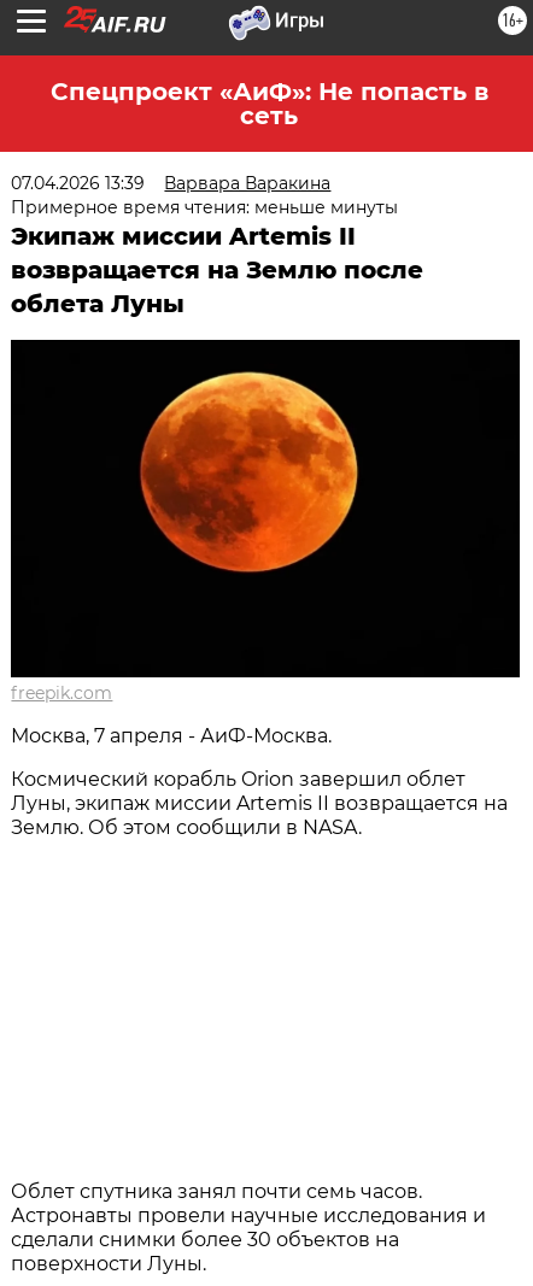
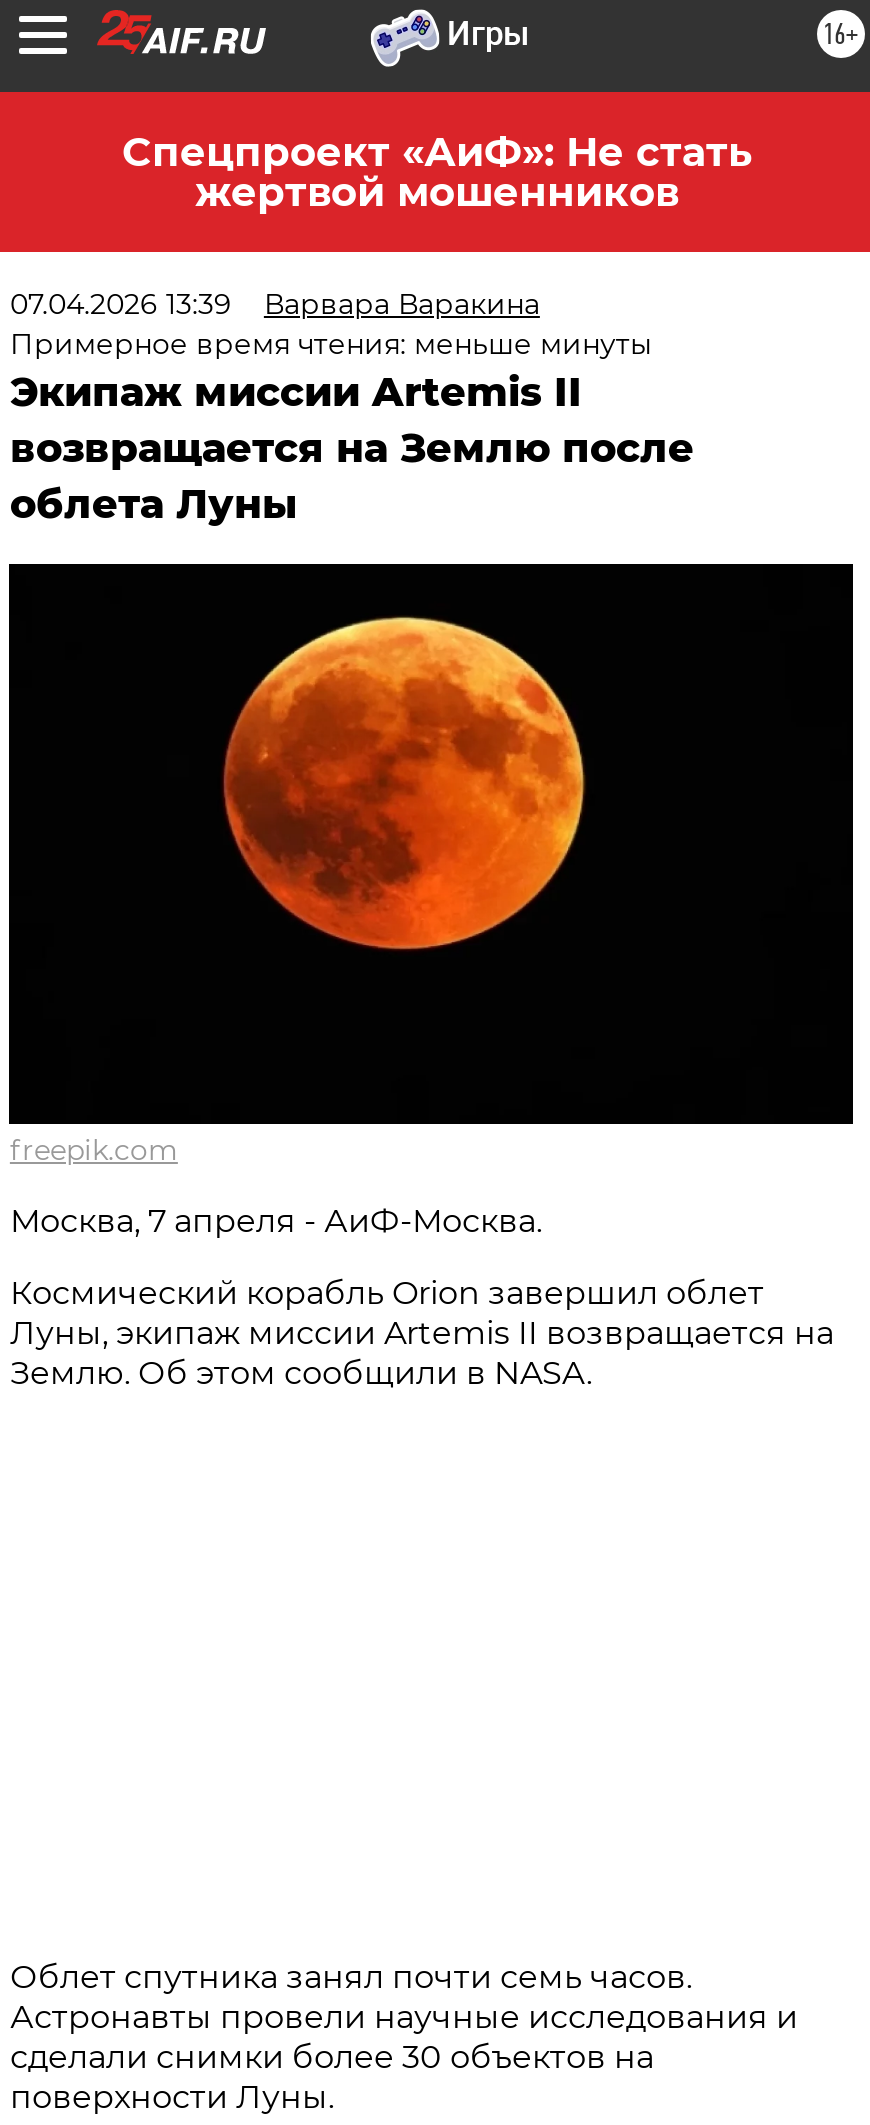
[50,77,488,130] Спецпроект «АиФ»: Не попасть в | сеть -> [122,128,752,216] Спецпроект «АиФ»: Не стать | жертвой мошенников

